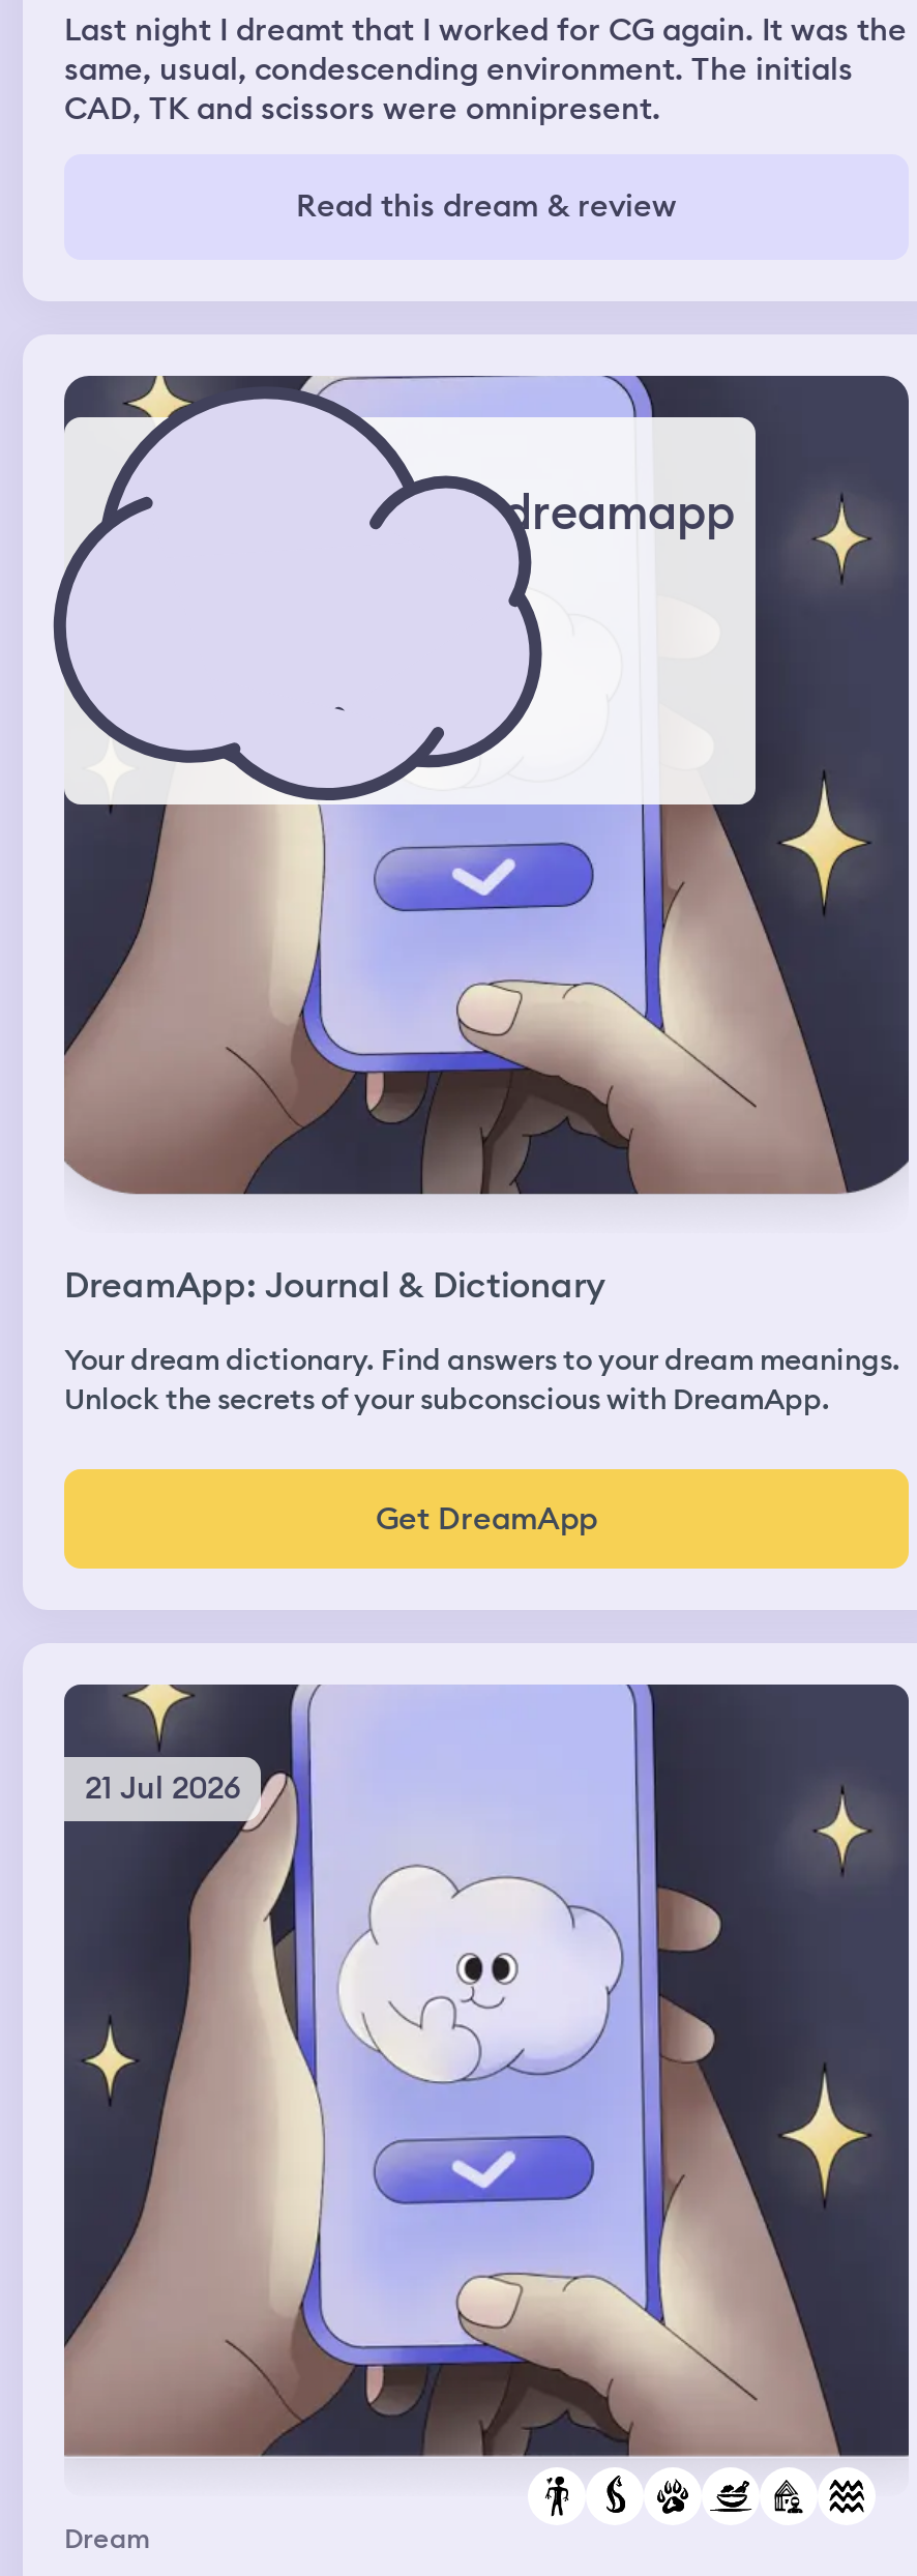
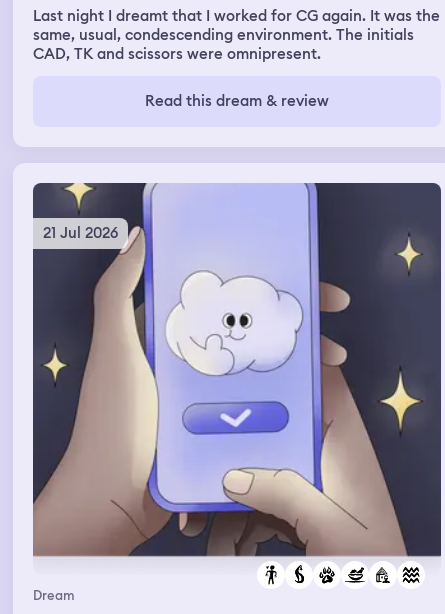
[52,375,911,1199] [image] | dreamapp -> none
[64,1262,900,1540] DreamApp: Journal & Dictionary | Your dream dictionary. Find answers to your dream meanings. | Unlock the secrets of your subconscious with DreamApp. | Get DreamApp -> none

